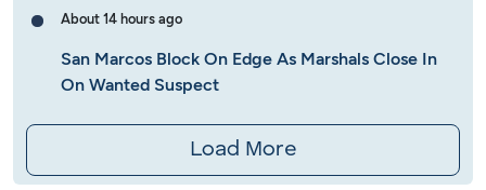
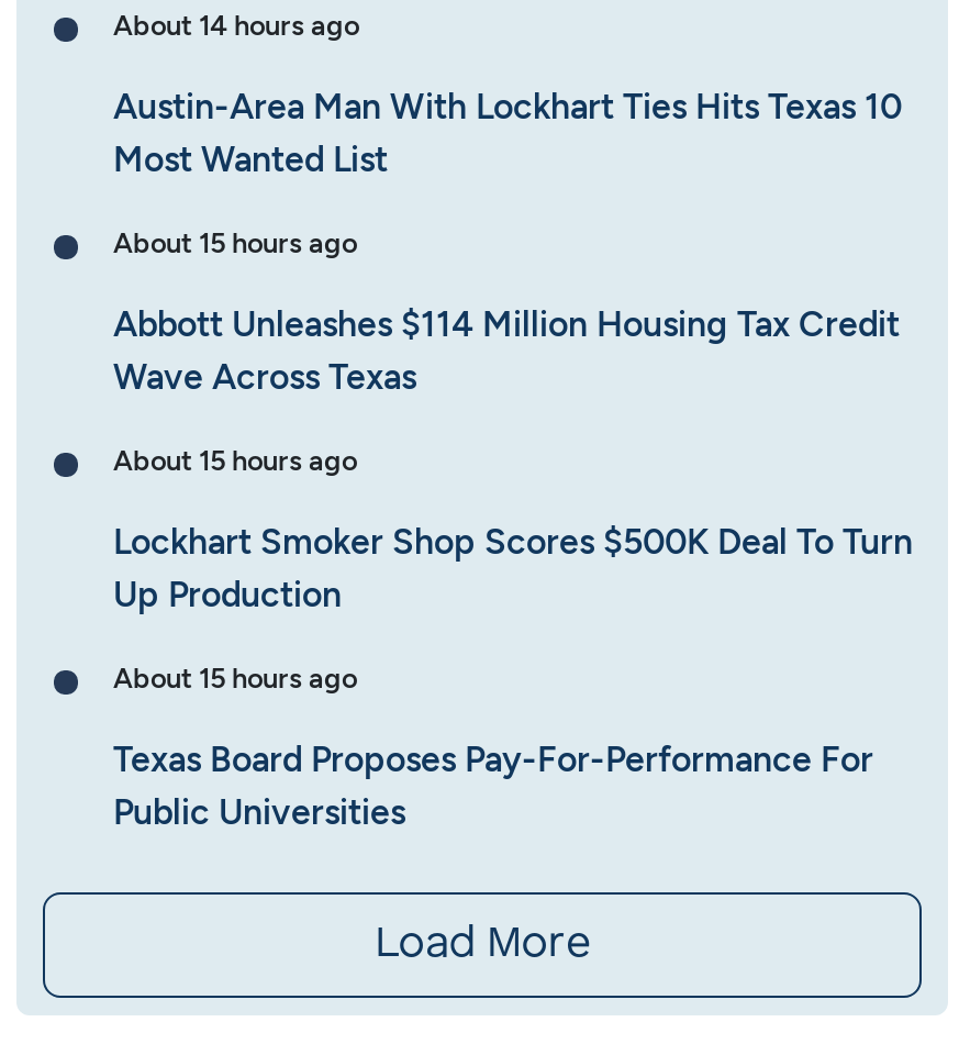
[61,49,437,95] San Marcos Block On Edge As Marshals Close In | On Wanted Suspect -> [113,87,913,834] Austin-Area Man With Lockhart Ties Hits Texas 10 | Most Wanted List | About 15 hours ago | Abbott Unleashes $114 Million Housing Tax Credit | Wave Across Texas | About 15 hours ago | Lockhart Smoker Shop Scores $500K Deal To Turn | Up Production | About 15 hours ago | Texas Board Proposes Pay-For-Performance For | Public Universities

